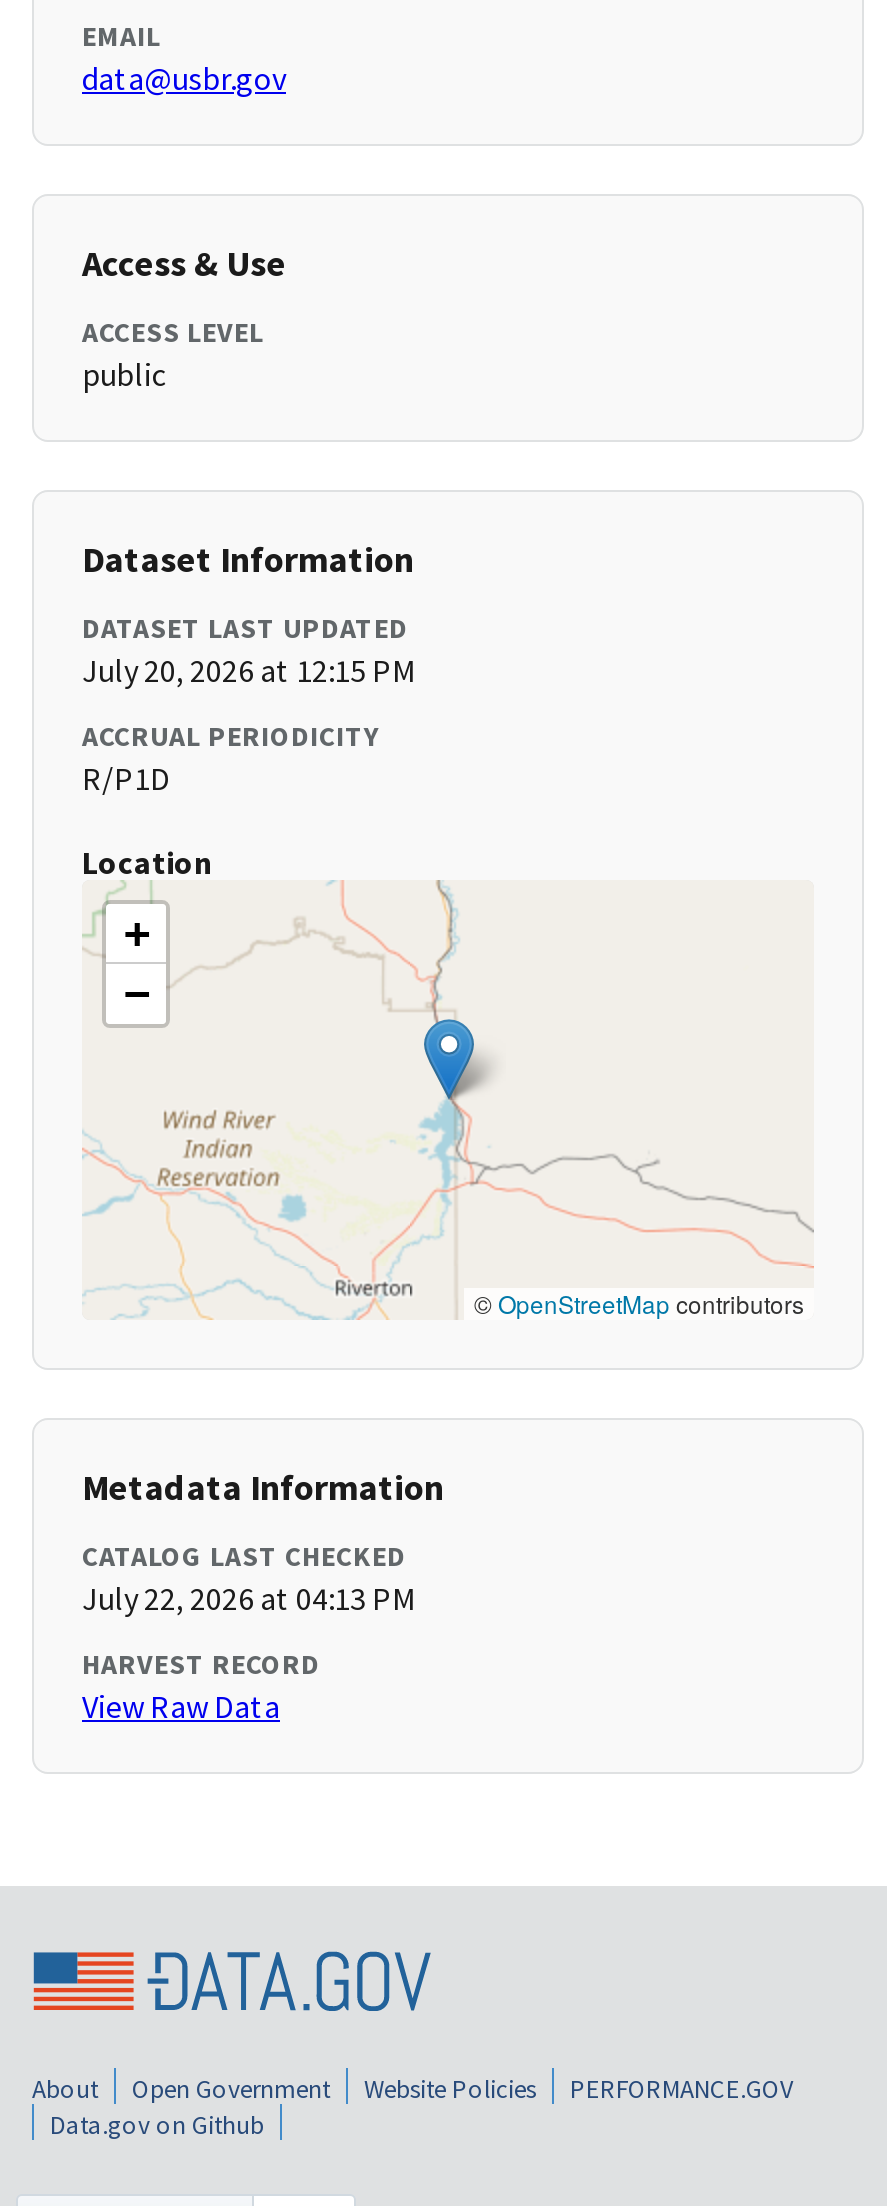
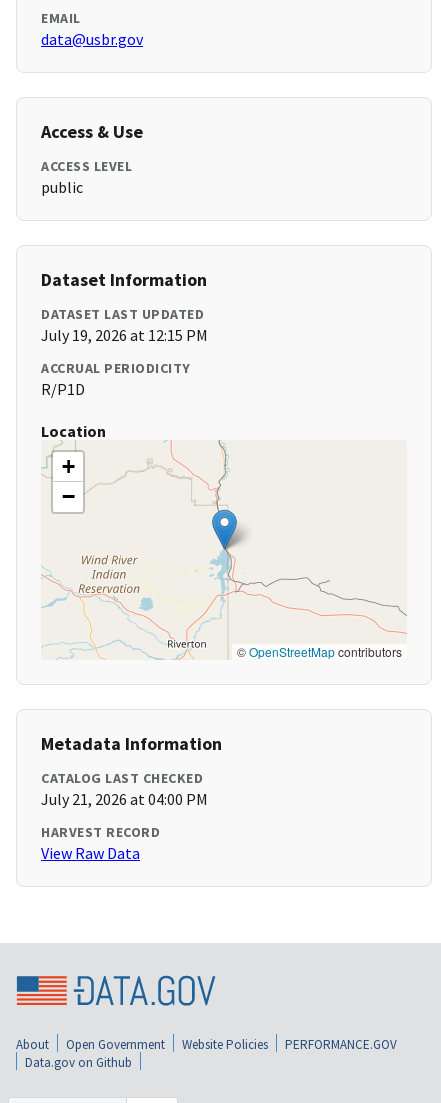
[82,650,416,690] July 20, 2026 at 12:15 PM -> [41,325,208,345] July 19, 2026 at 12:15 PM
[82,1578,416,1618] July 22, 2026 at 04:13 PM -> [41,789,208,809] July 21, 2026 at 04:00 PM

